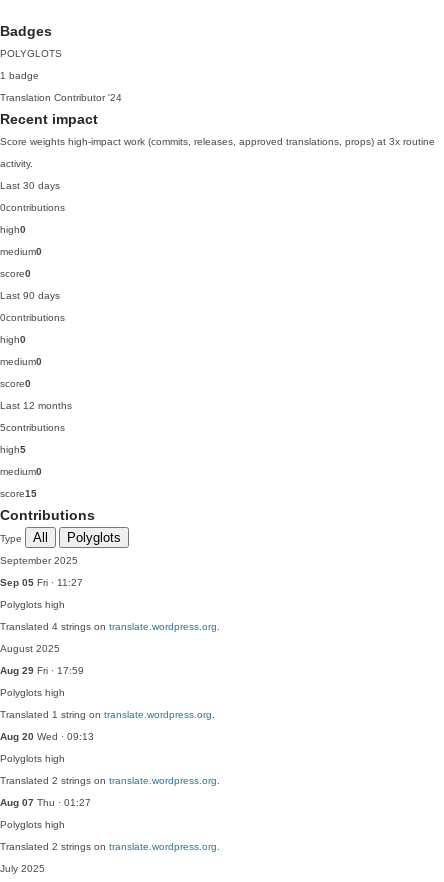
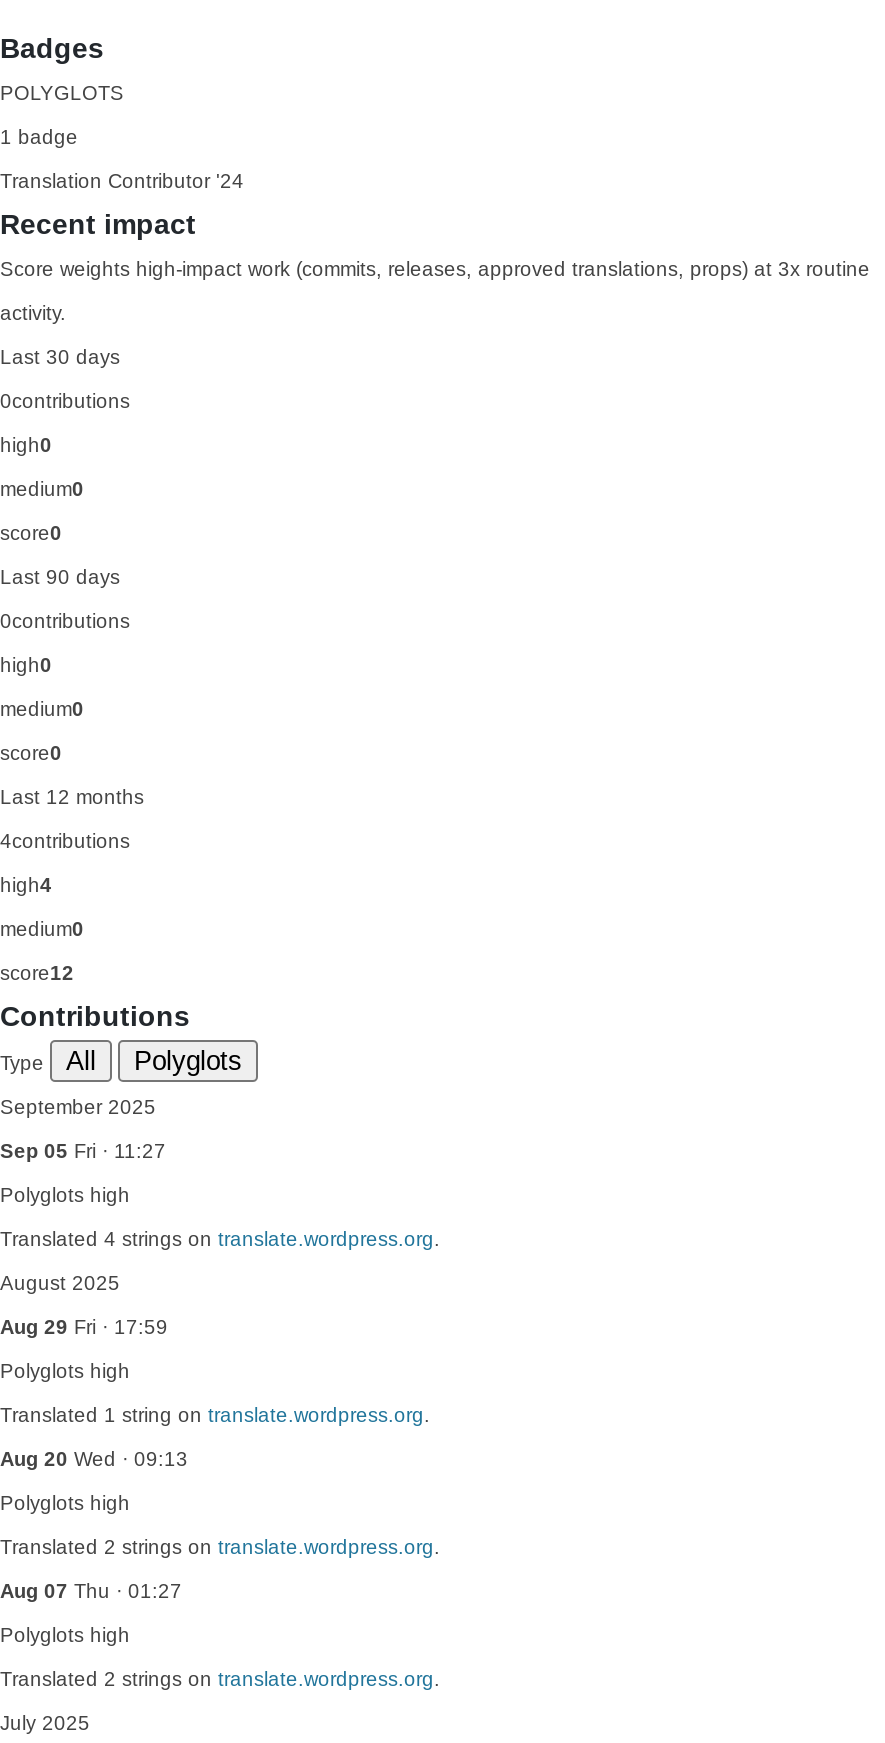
[0,422,65,433] 5contributions -> [0,830,130,852] 4contributions
[0,444,26,455] high5 -> [0,874,52,896] high4
[0,488,37,499] score15 -> [0,962,74,984] score12

